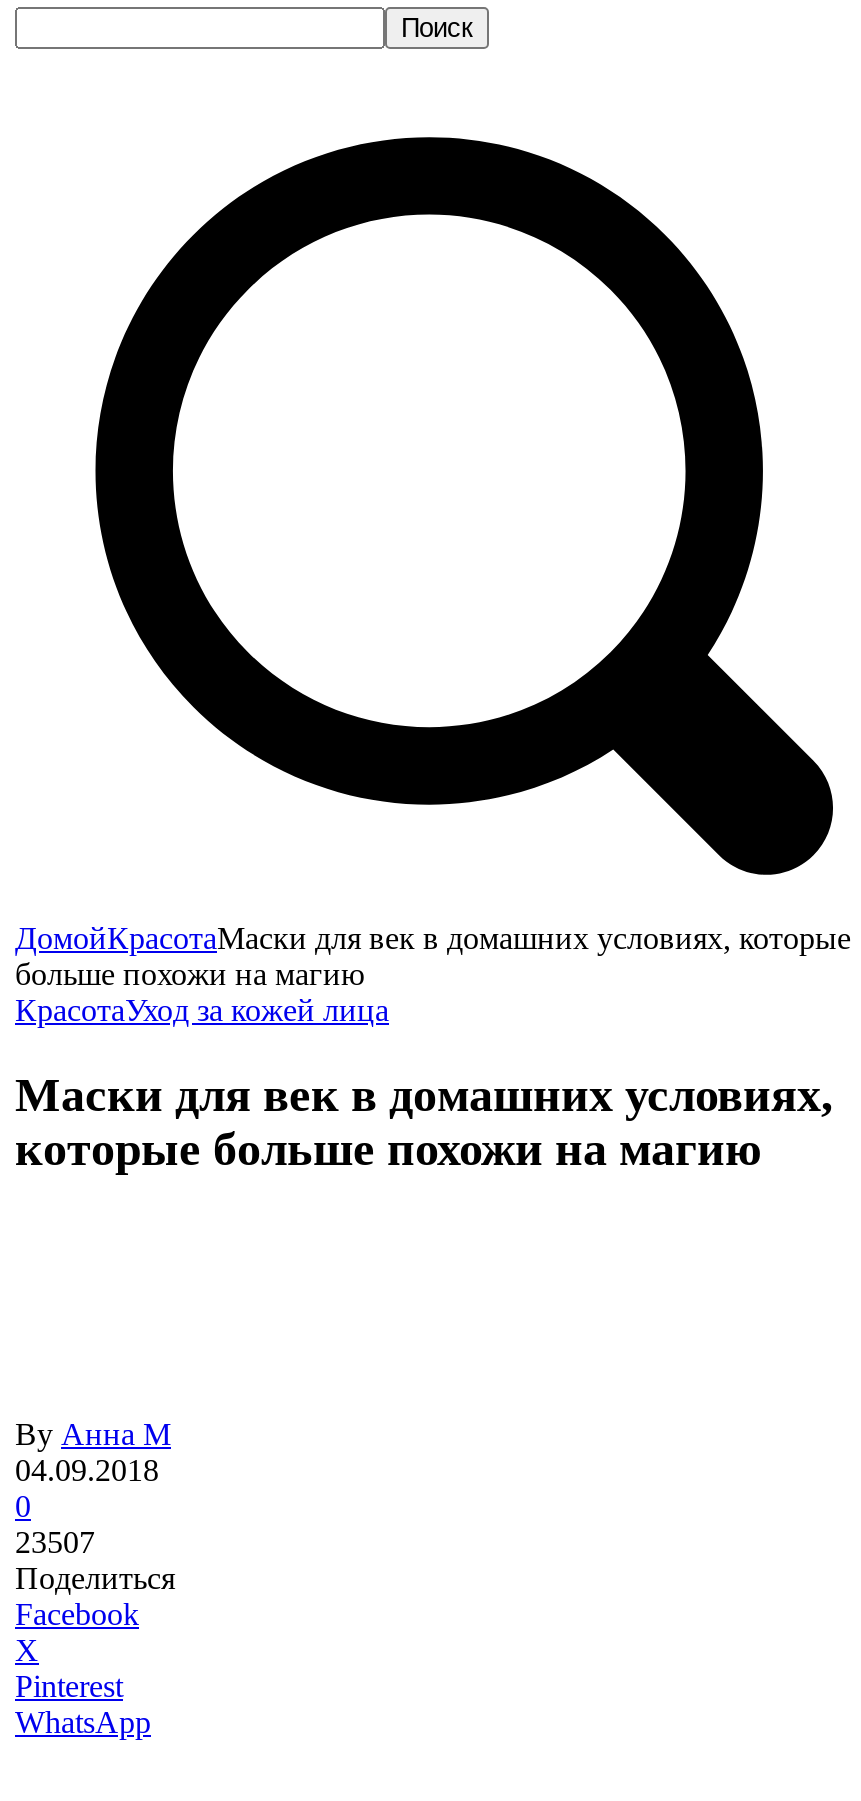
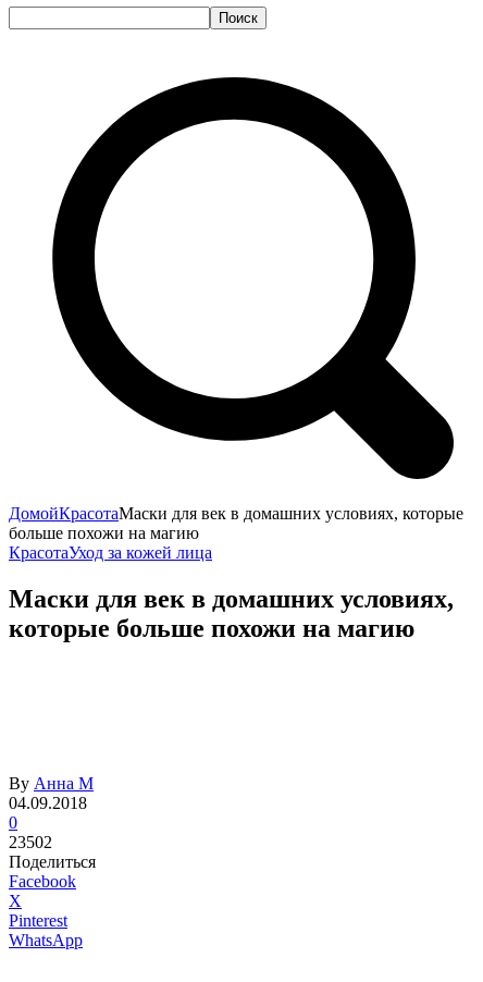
[15,1525,95,1559] 23507 -> [9,833,52,851] 23502

